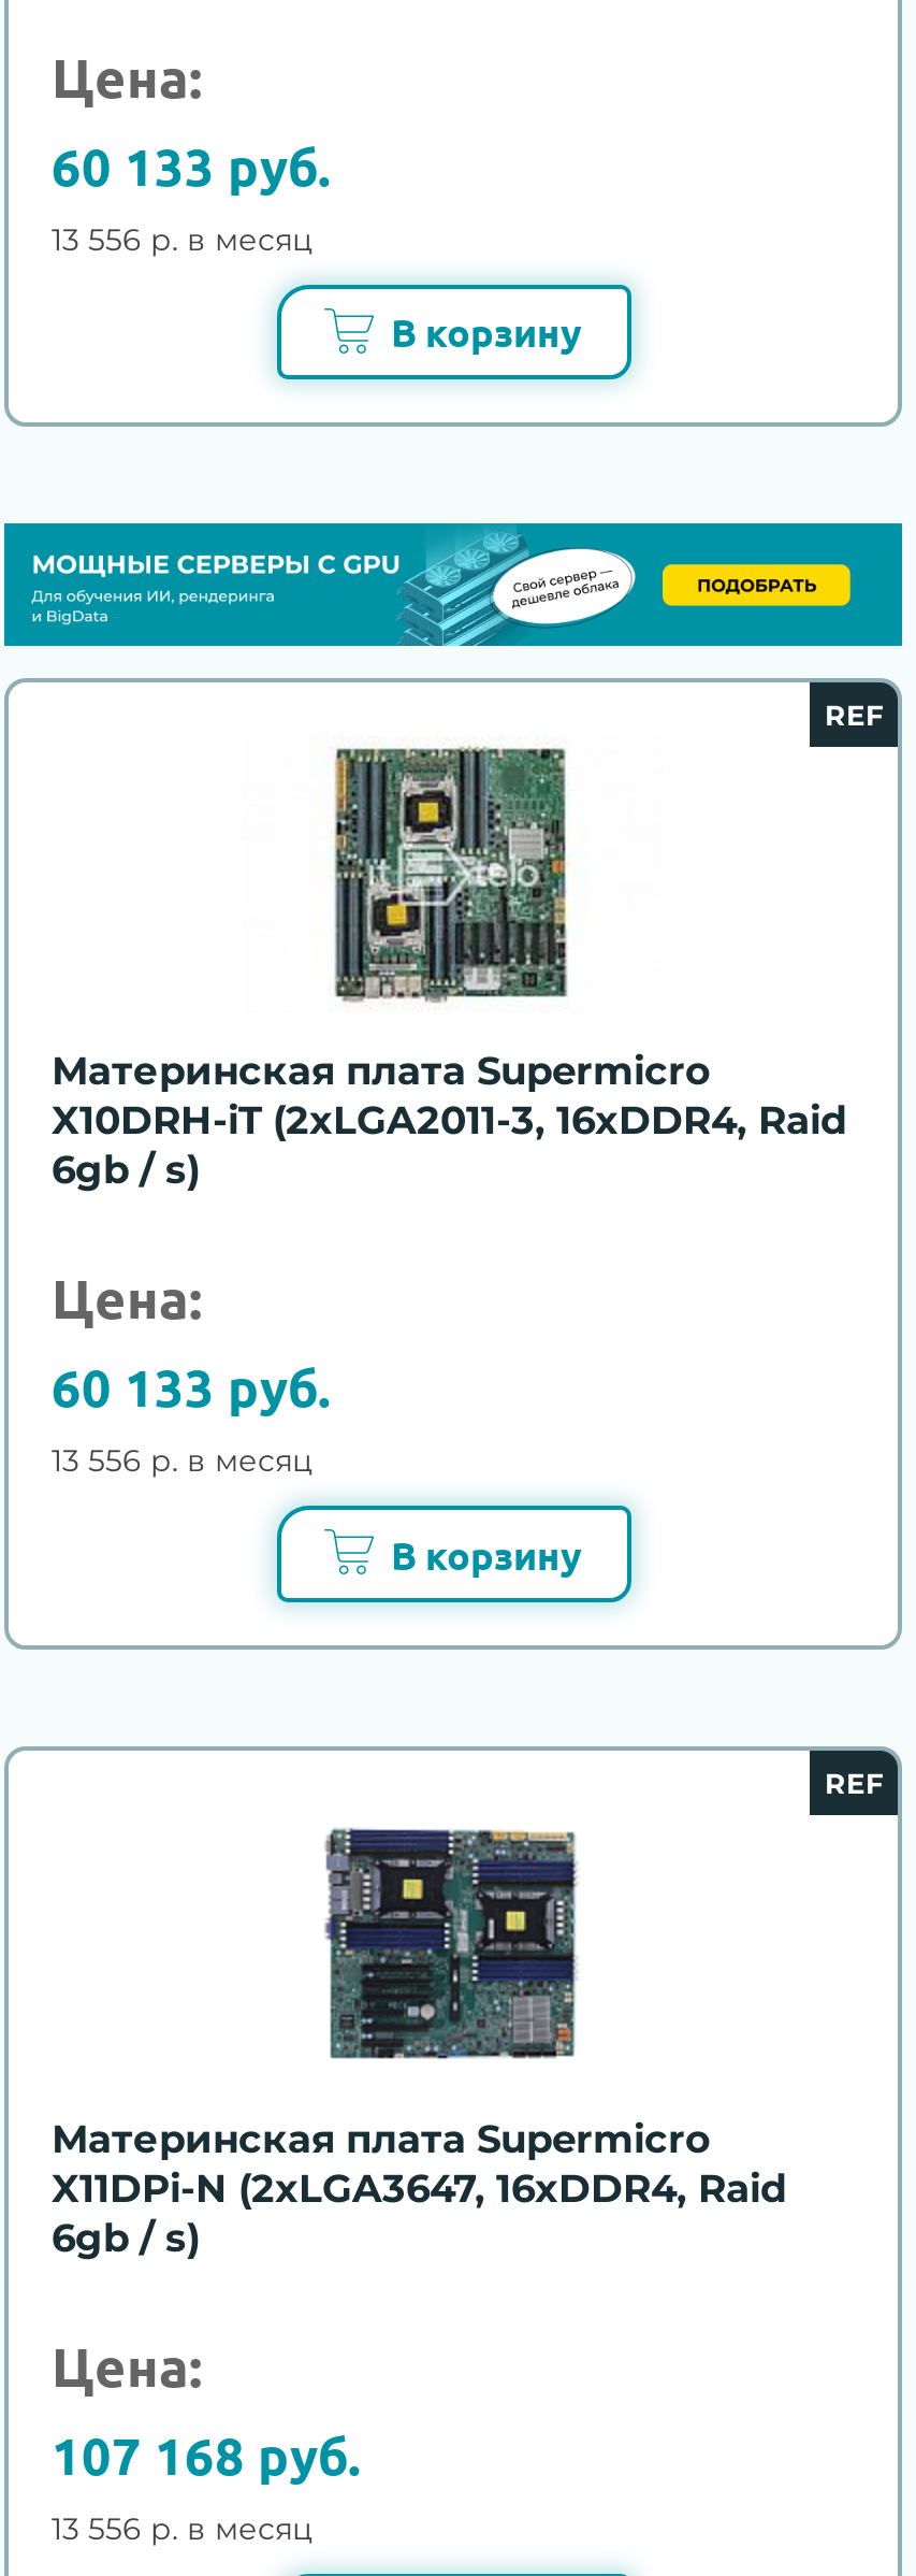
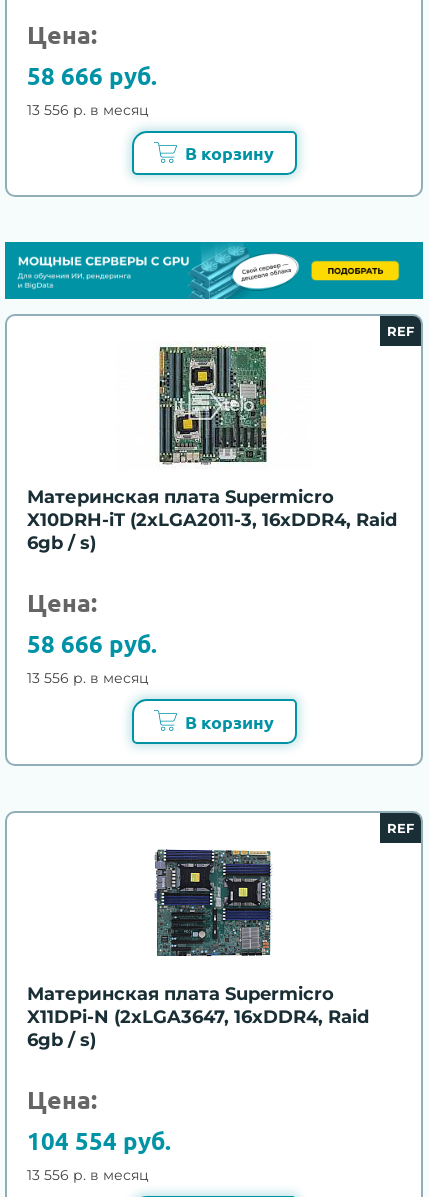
[52,131,331,198] 60 133 руб. -> [27,60,157,91] 58 666 руб.
[52,1354,331,1420] 60 133 руб. -> [27,628,157,659] 58 666 руб.
[52,2420,361,2487] 107 168 руб. -> [27,1125,171,1156] 104 554 руб.

